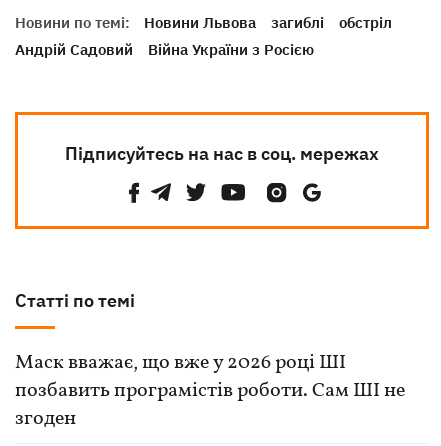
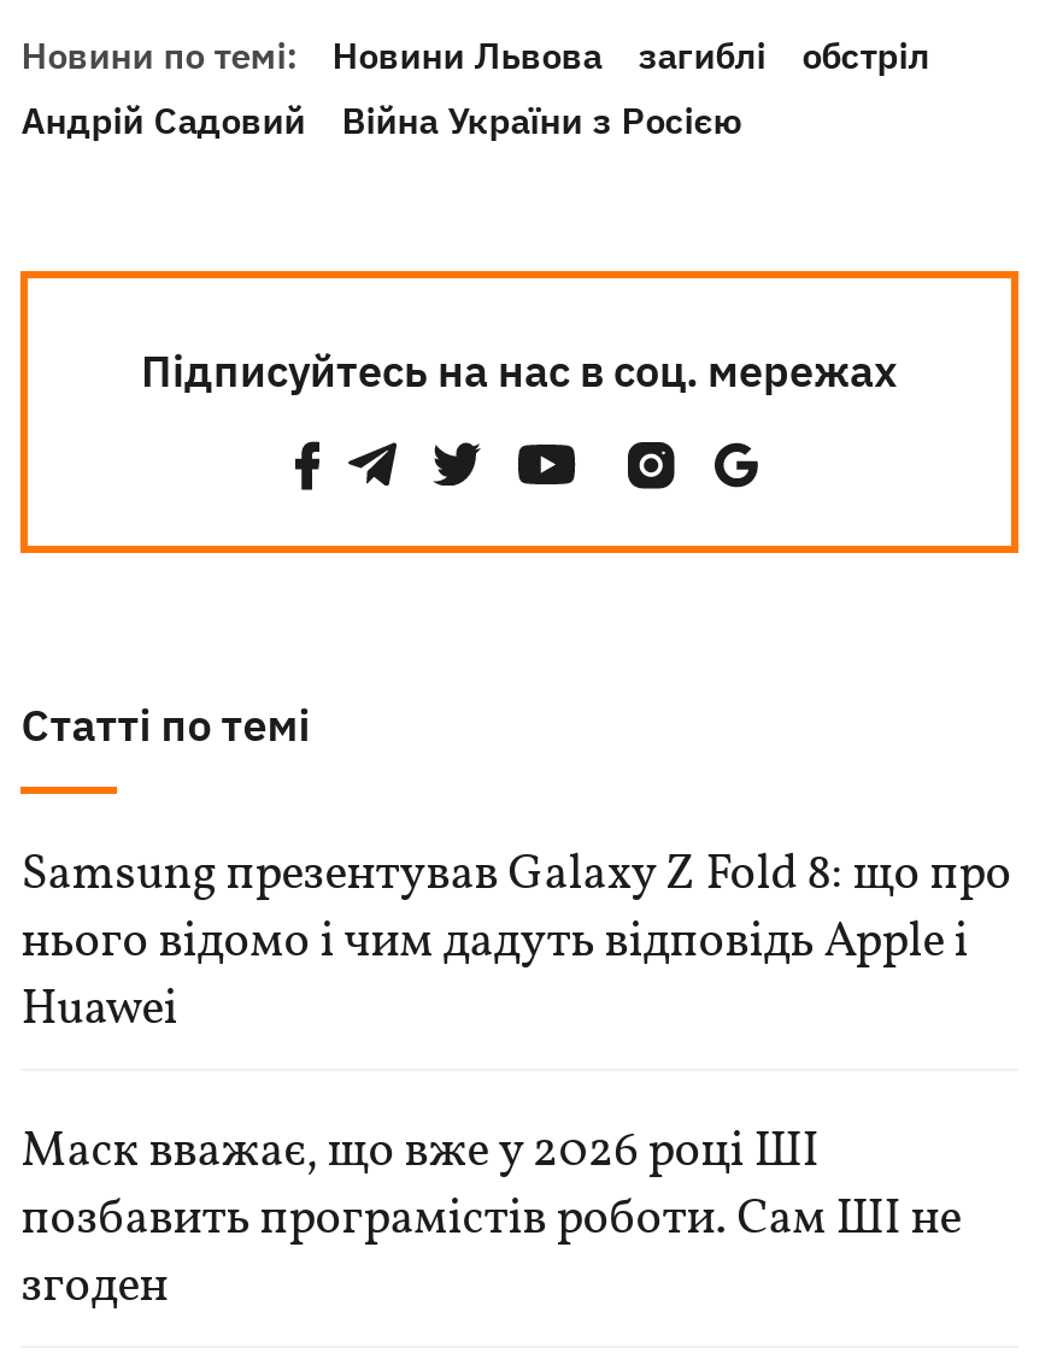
none -> [21,842,1012,1045] Samsung презентував Galaxy Z Fold 8: що про | нього відомо і чим дадуть відповідь Apple і | Huawei

